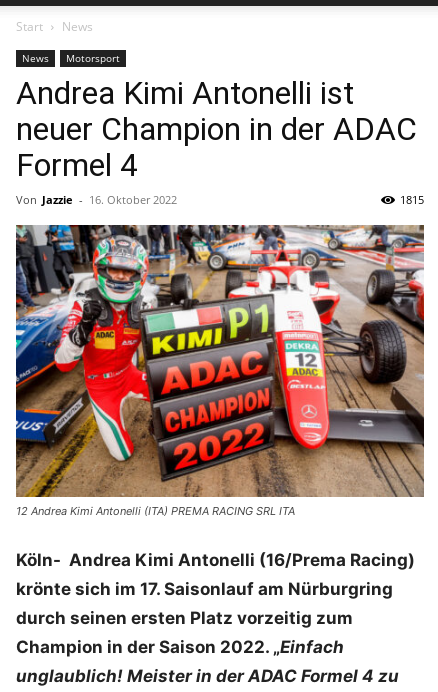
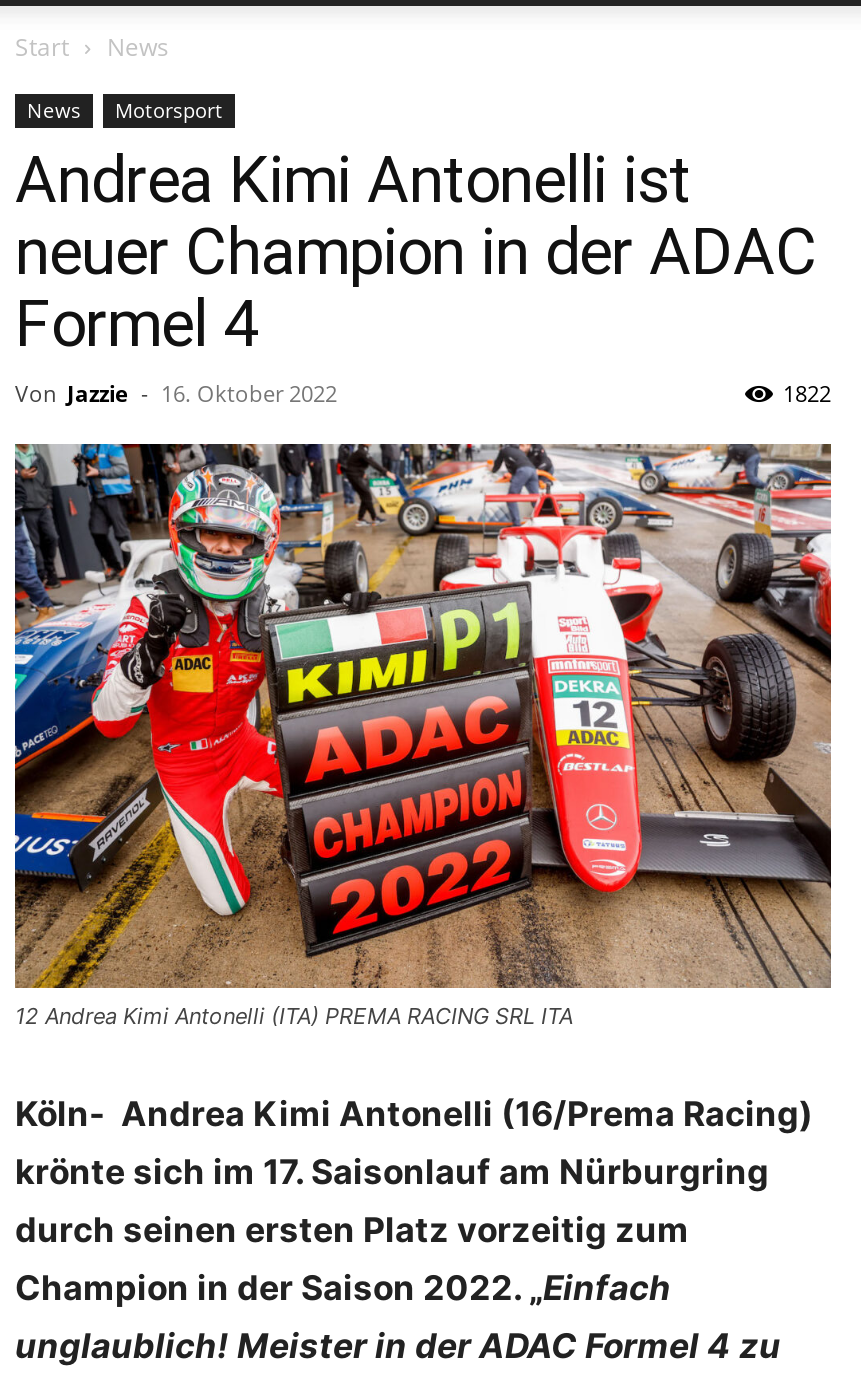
[400,192,424,207] 1815 -> [783,378,831,408] 1822

